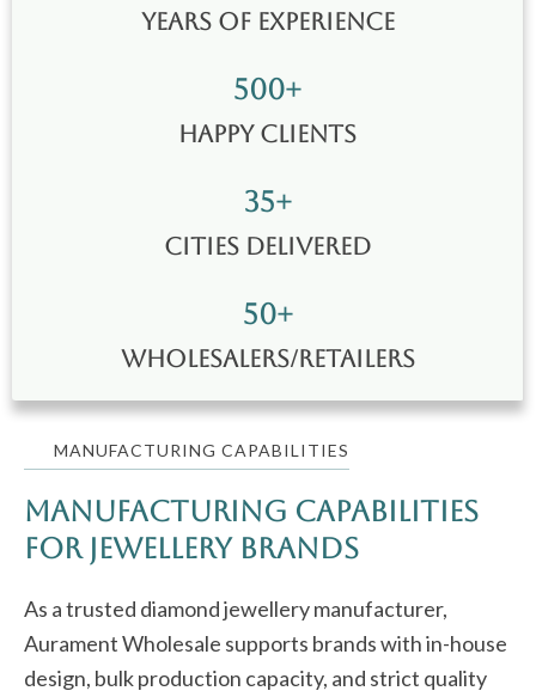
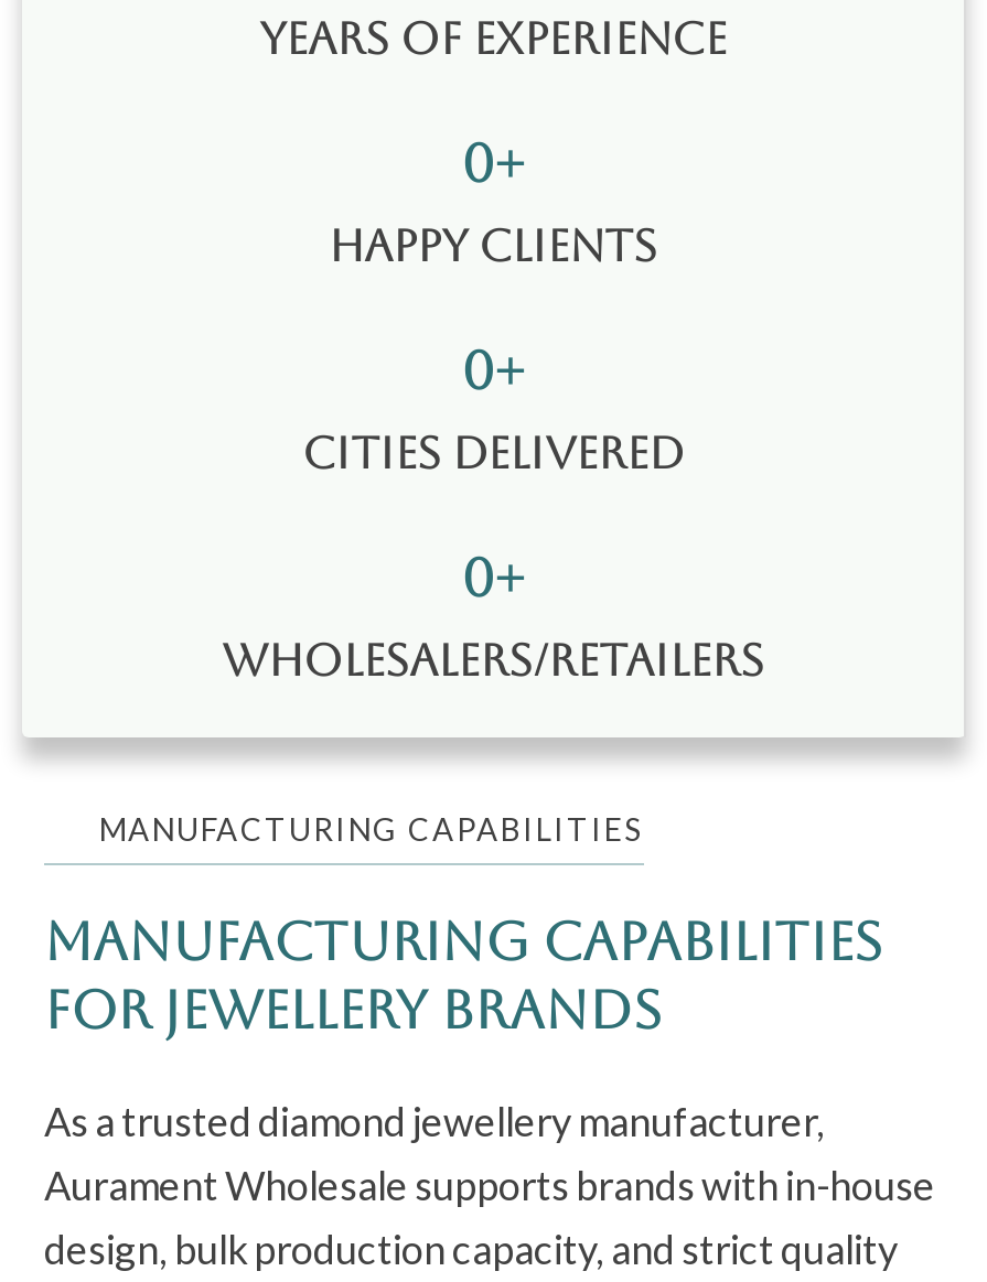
[233,73,301,106] 500+ -> [461,133,525,195] 0+
[243,185,291,219] 35+ -> [461,340,525,402] 0+
[242,298,293,331] 50+ -> [461,548,525,609] 0+

